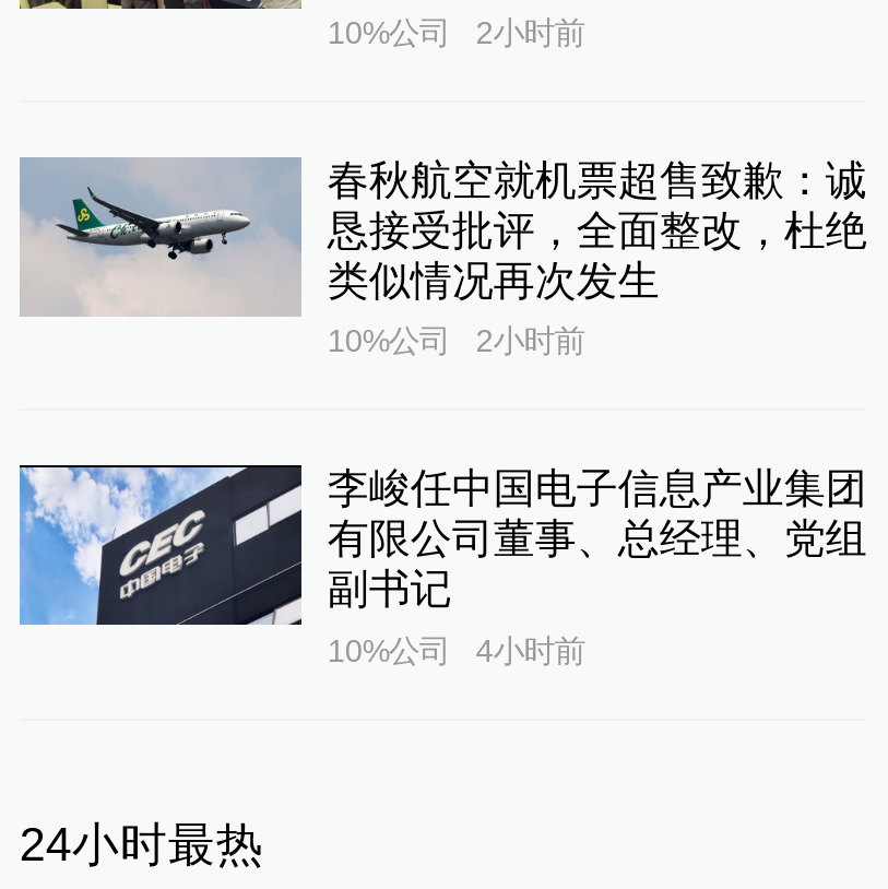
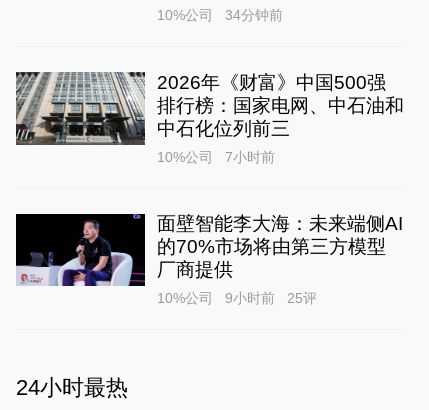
[327,16,585,51] 10%公司 2小时前 -> [157,7,283,23] 10%公司 34分钟前
[20,157,867,317] [image] | 春秋航空就机票超售致歉：诚 | 恳接受批评，全面整改，杜绝 | 类似情况再次发生 -> [15,72,404,146] [image] | 2026年《财富》中国500强 | 排行榜：国家电网、中石油和 | 中石化位列前三
[327,325,585,360] 10%公司 2小时前 -> [157,149,275,165] 10%公司 7小时前
[17,463,867,627] [image] | 李峻任中国电子信息产业集团 | 有限公司董事、总经理、党组 | 副书记 -> [15,213,403,287] [image] | 面壁智能李大海：未来端侧AI | 的70%市场将由第三方模型 | 厂商提供
[476,633,585,668] 4小时前 -> [225,290,317,306] 9小时前 | 25评

